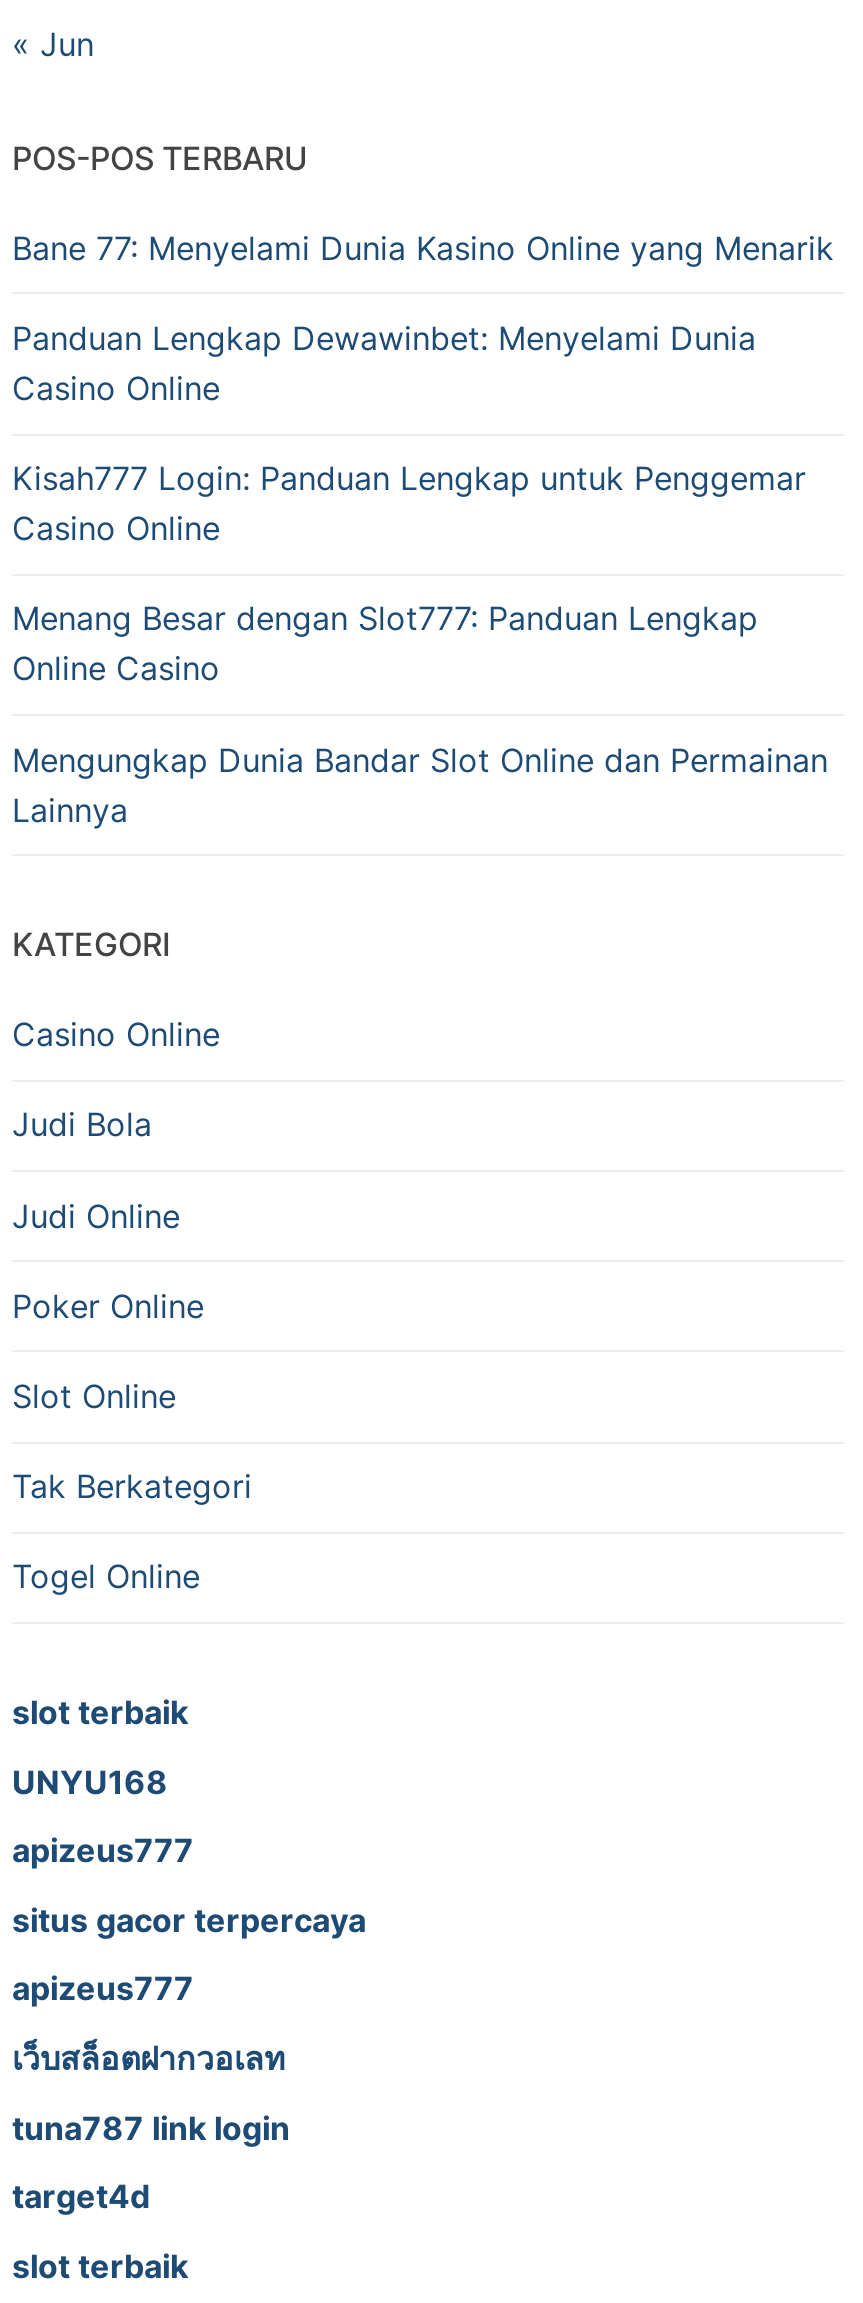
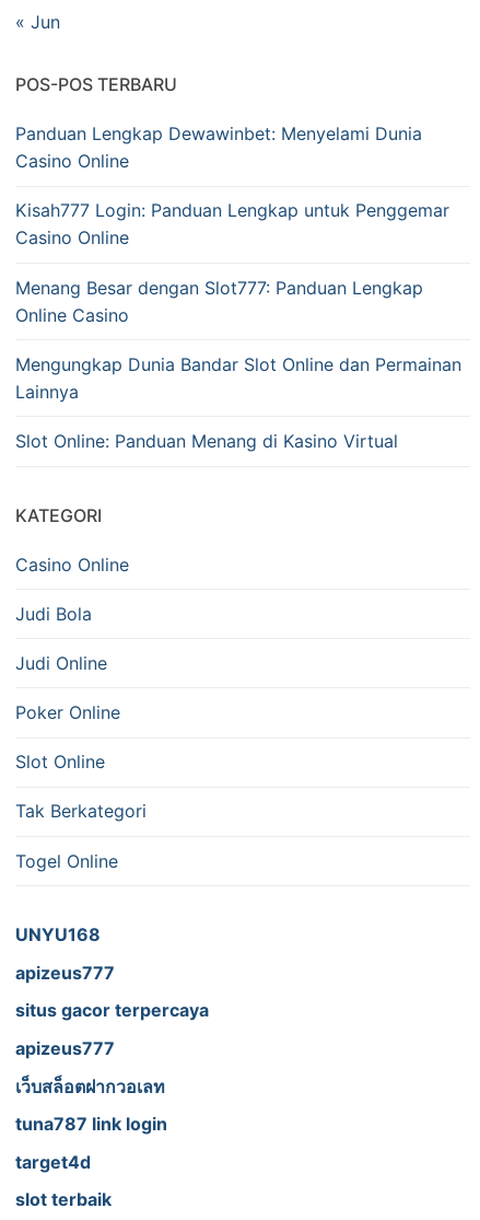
[12,227,834,267] Bane 77: Menyelami Dunia Kasino Online yang Menarik -> none
none -> [15,430,398,452] Slot Online: Panduan Menang di Kasino Virtual
[12,1691,188,1731] slot terbaik -> none

